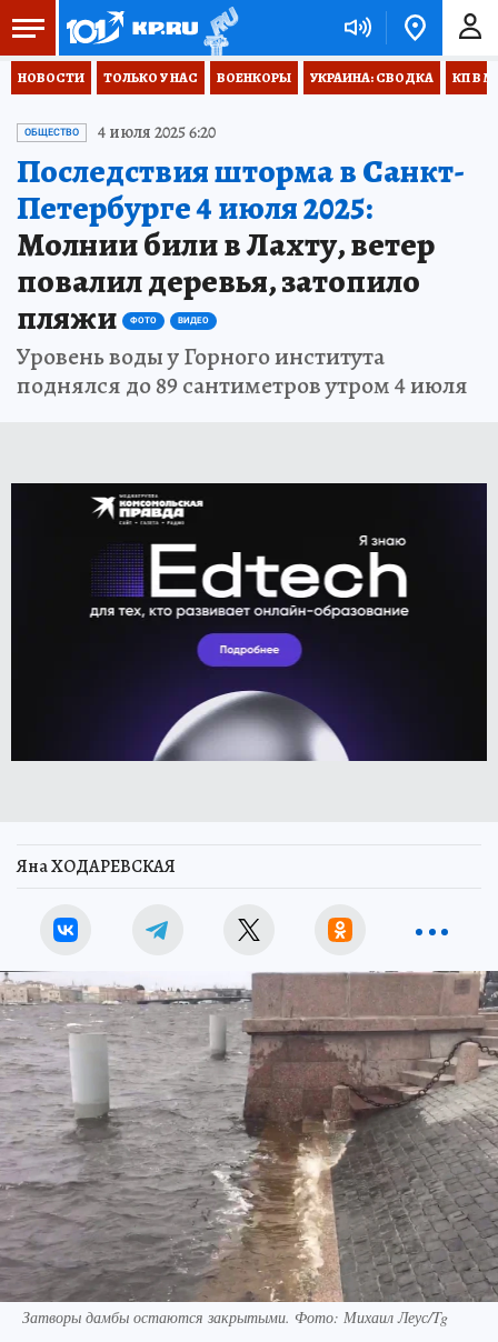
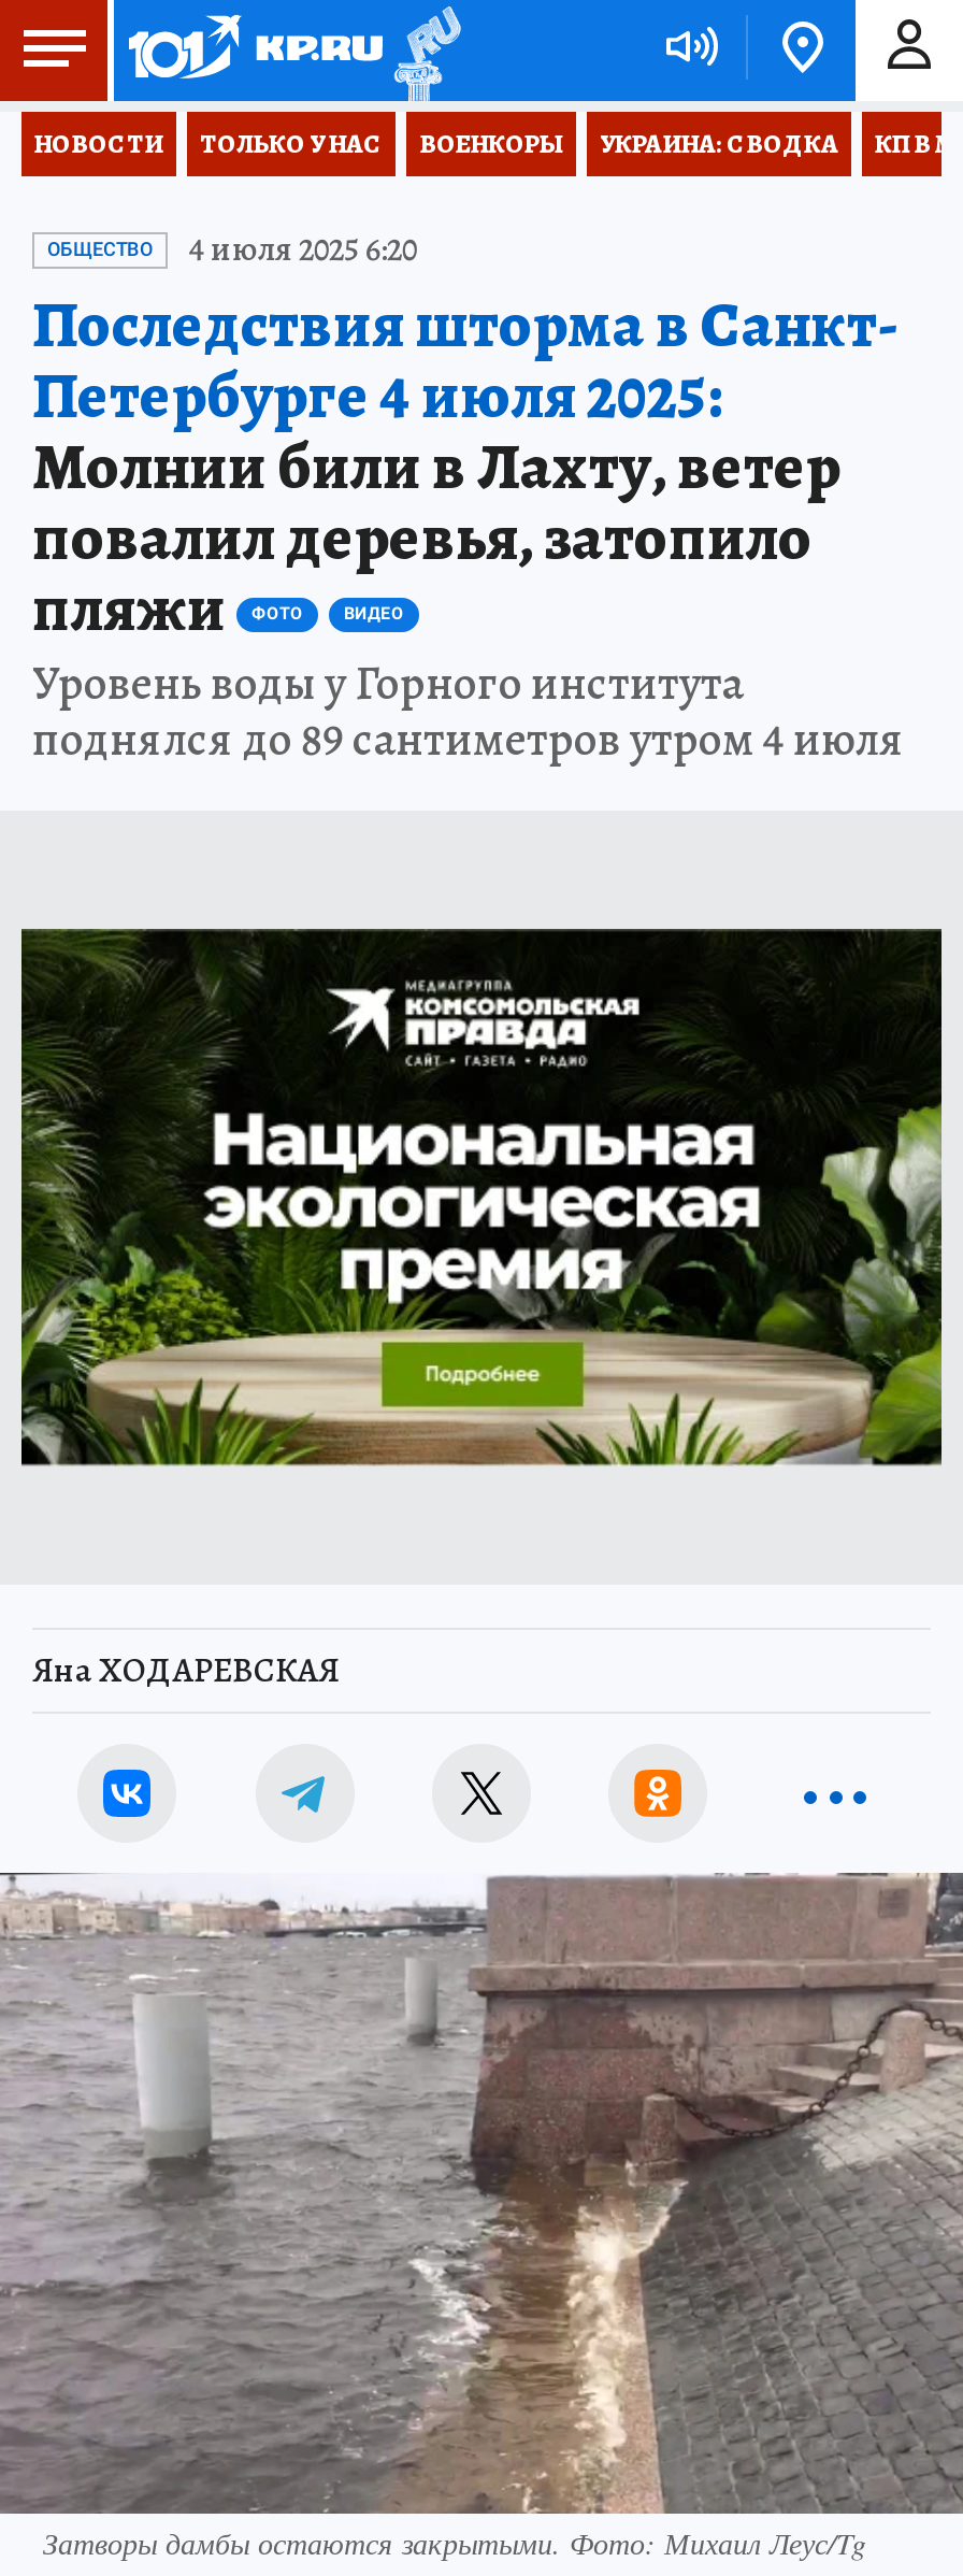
[10,483,488,762] [image] -> [19,929,944,1469] [image]

